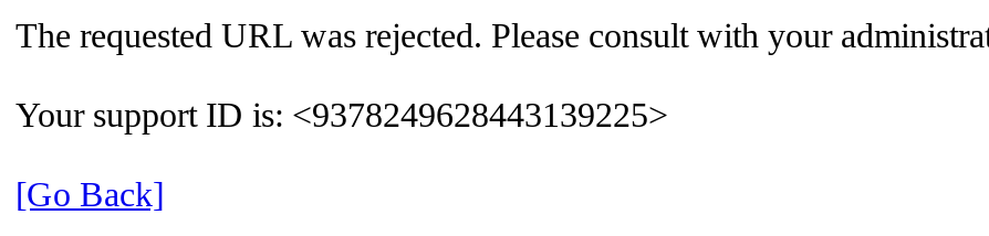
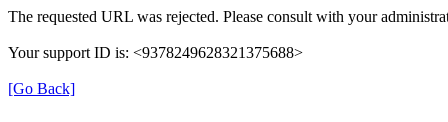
[15,96,668,133] Your support ID is: <9378249628443139225> -> [8,44,303,61] Your support ID is: <9378249628321375688>

